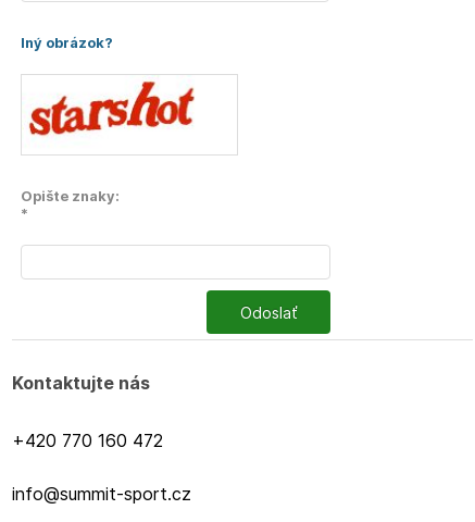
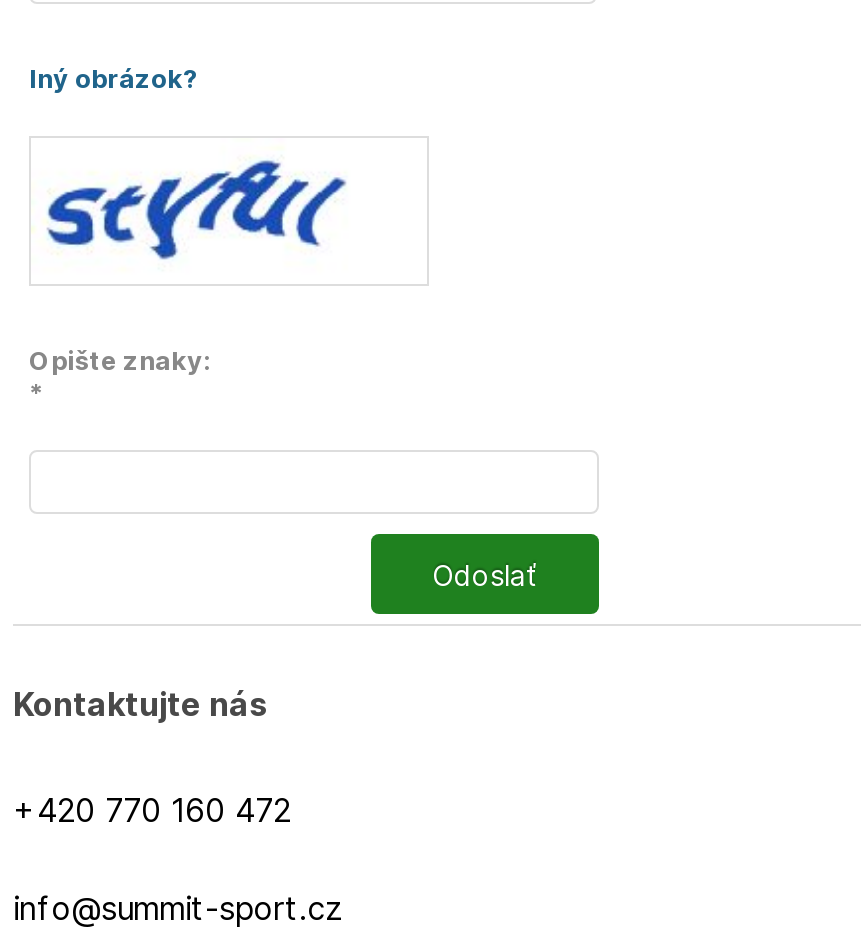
[28,80,195,140] [image] -> [45,150,347,260] [image]

